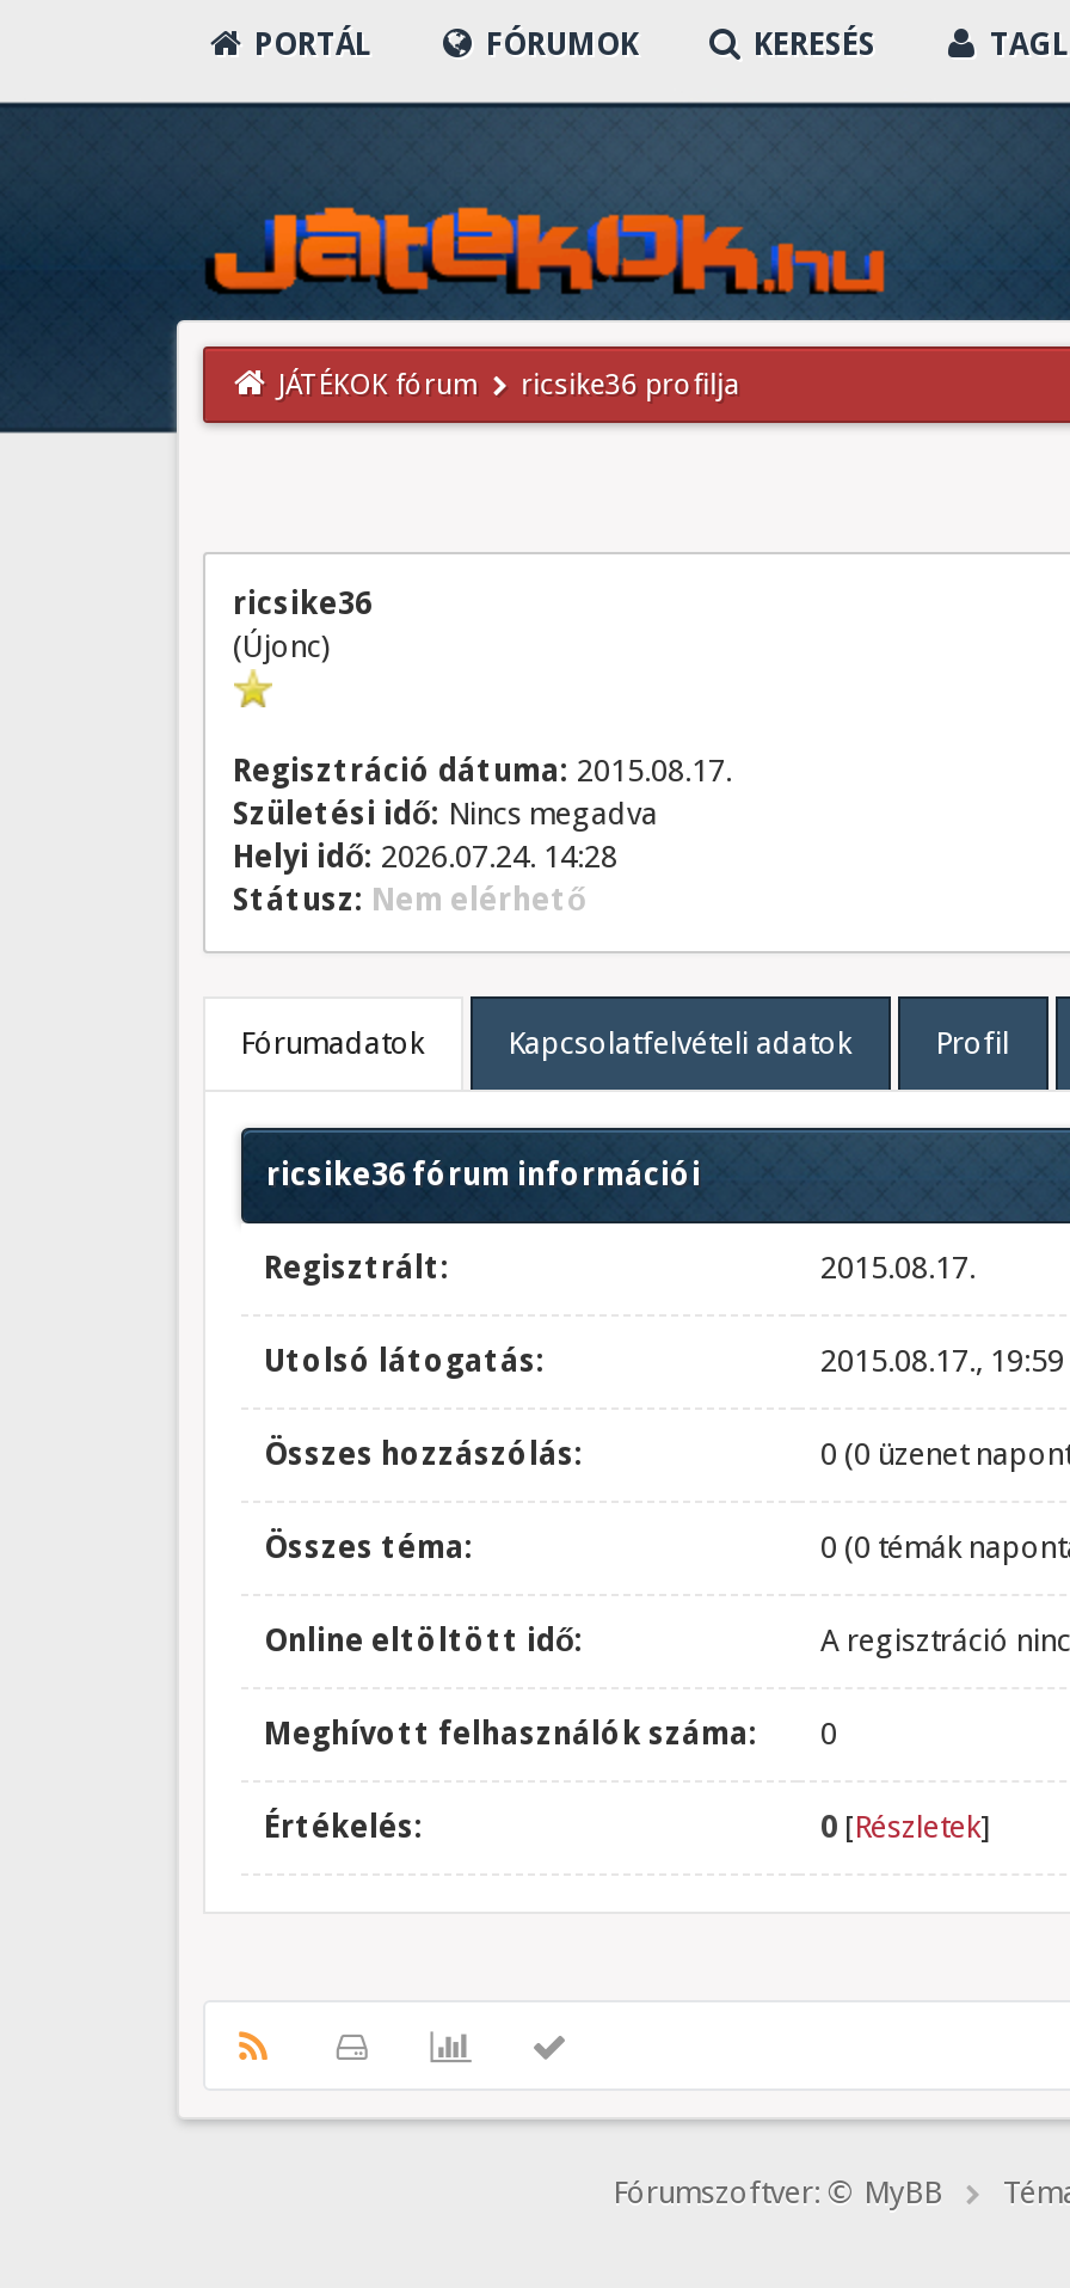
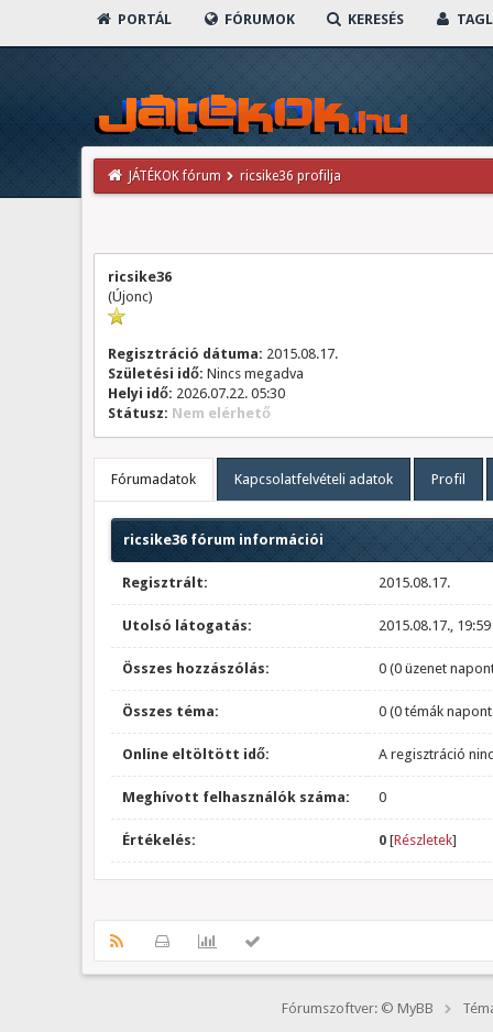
[233,839,617,875] Helyi idő: 2026.07.24. 14:28 -> [107,385,284,402] Helyi idő: 2026.07.22. 05:30

